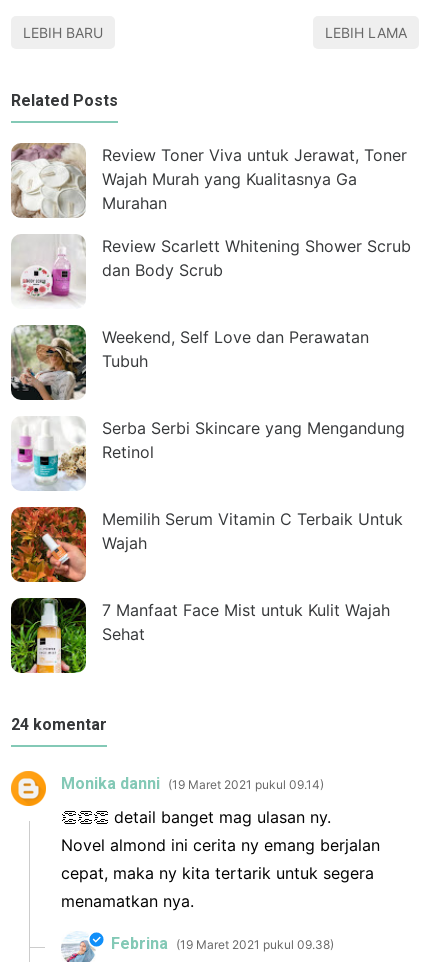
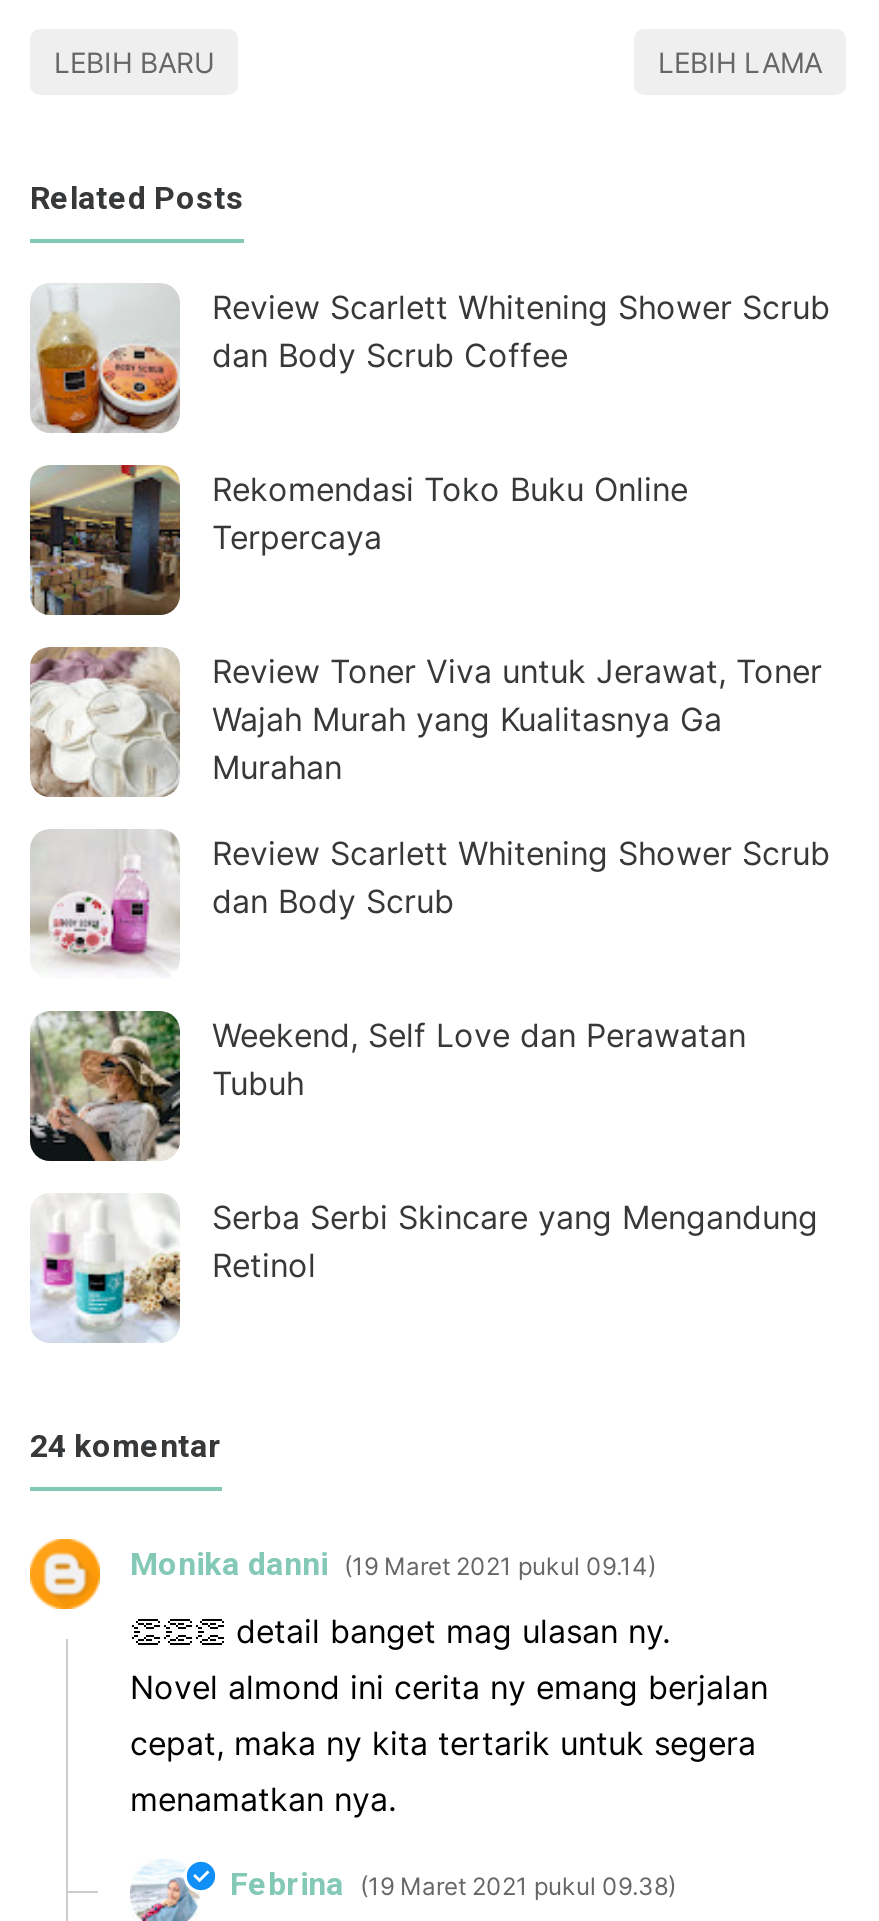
none -> [28,463,182,617] [image]
none -> [32,285,830,557] [image] | Review Scarlett Whitening Shower Scrub | dan Body Scrub Coffee | Rekomendasi Toko Buku Online | Terpercaya
moved [9,141,411,462] -> [26,643,830,1285]: [image] | Review Toner Viva untuk Jerawat, Toner | Wajah Murah yang Kualitasnya Ga | ... | Serba Serbi Skincare yang Mengandung | Retinol
[10,506,403,644] [image] | Memilih Serum Vitamin C Terbaik Untuk | Wajah | 7 Manfaat Face Mist untuk Kulit Wajah | Sehat -> none
[10,597,87,674] [image] -> none

